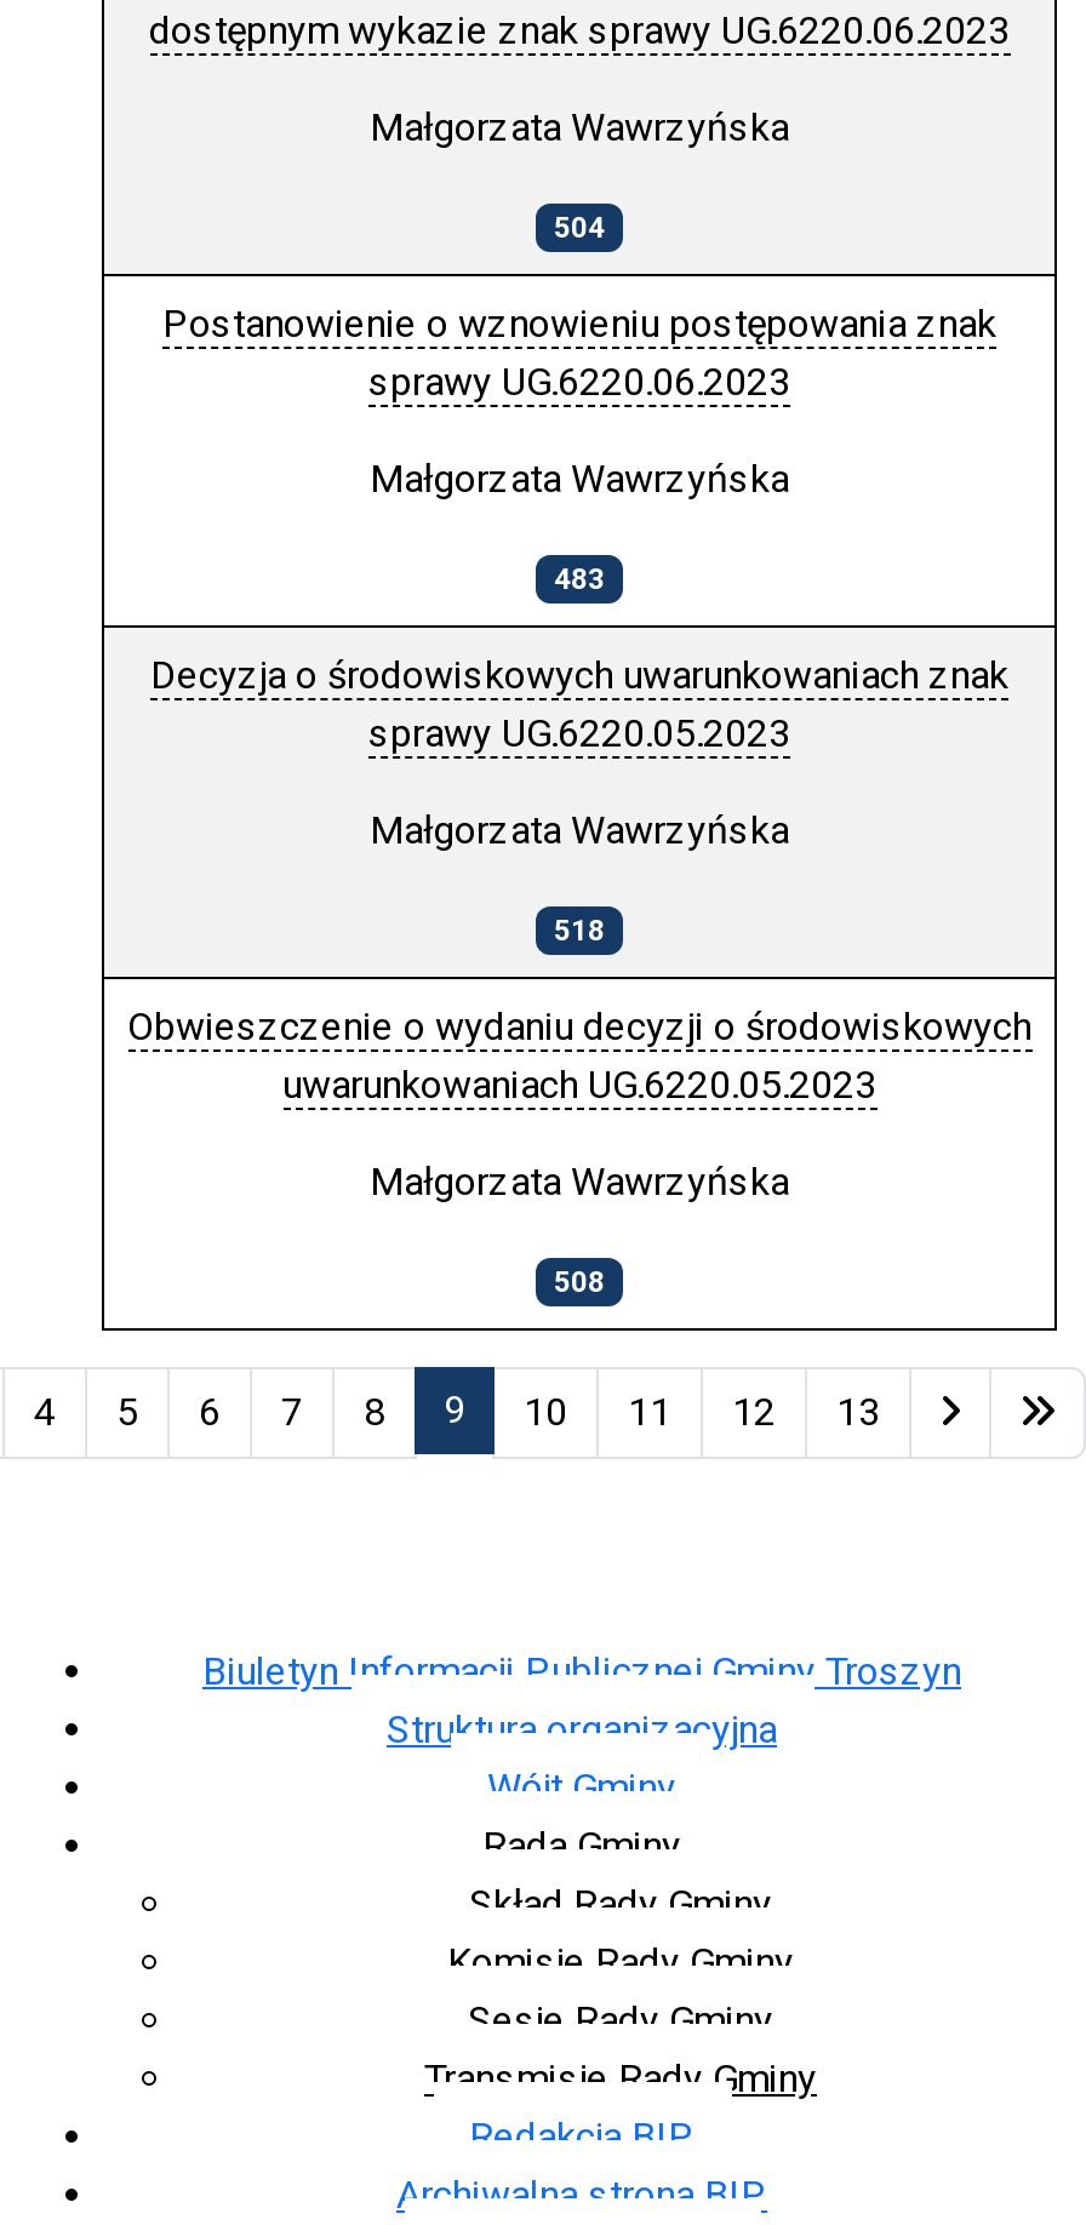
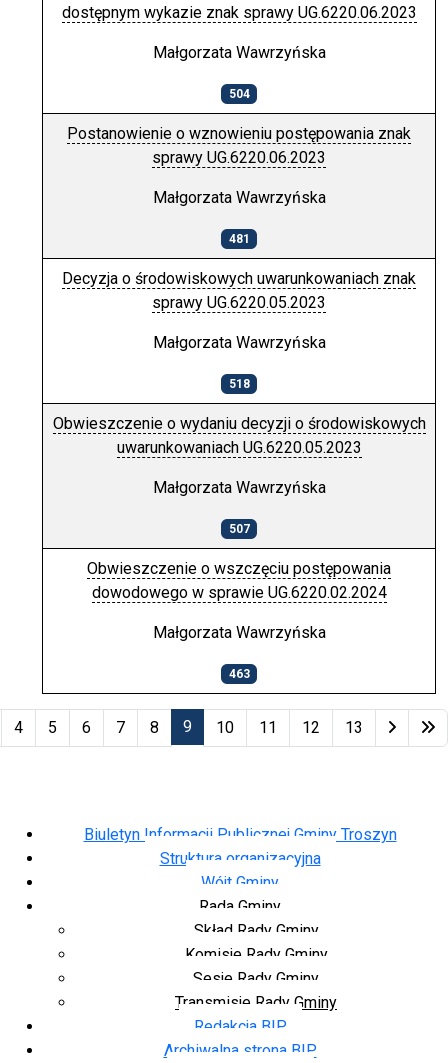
[554,562,605,596] 483 -> [228,232,249,246] 481
[554,1265,605,1299] 508 -> [87,522,391,681] 507 | Obwieszczenie o wszczęciu postępowania | dowodowego w sprawie UG.6220.02.2024 | Małgorzata Wawrzyńska | 463

